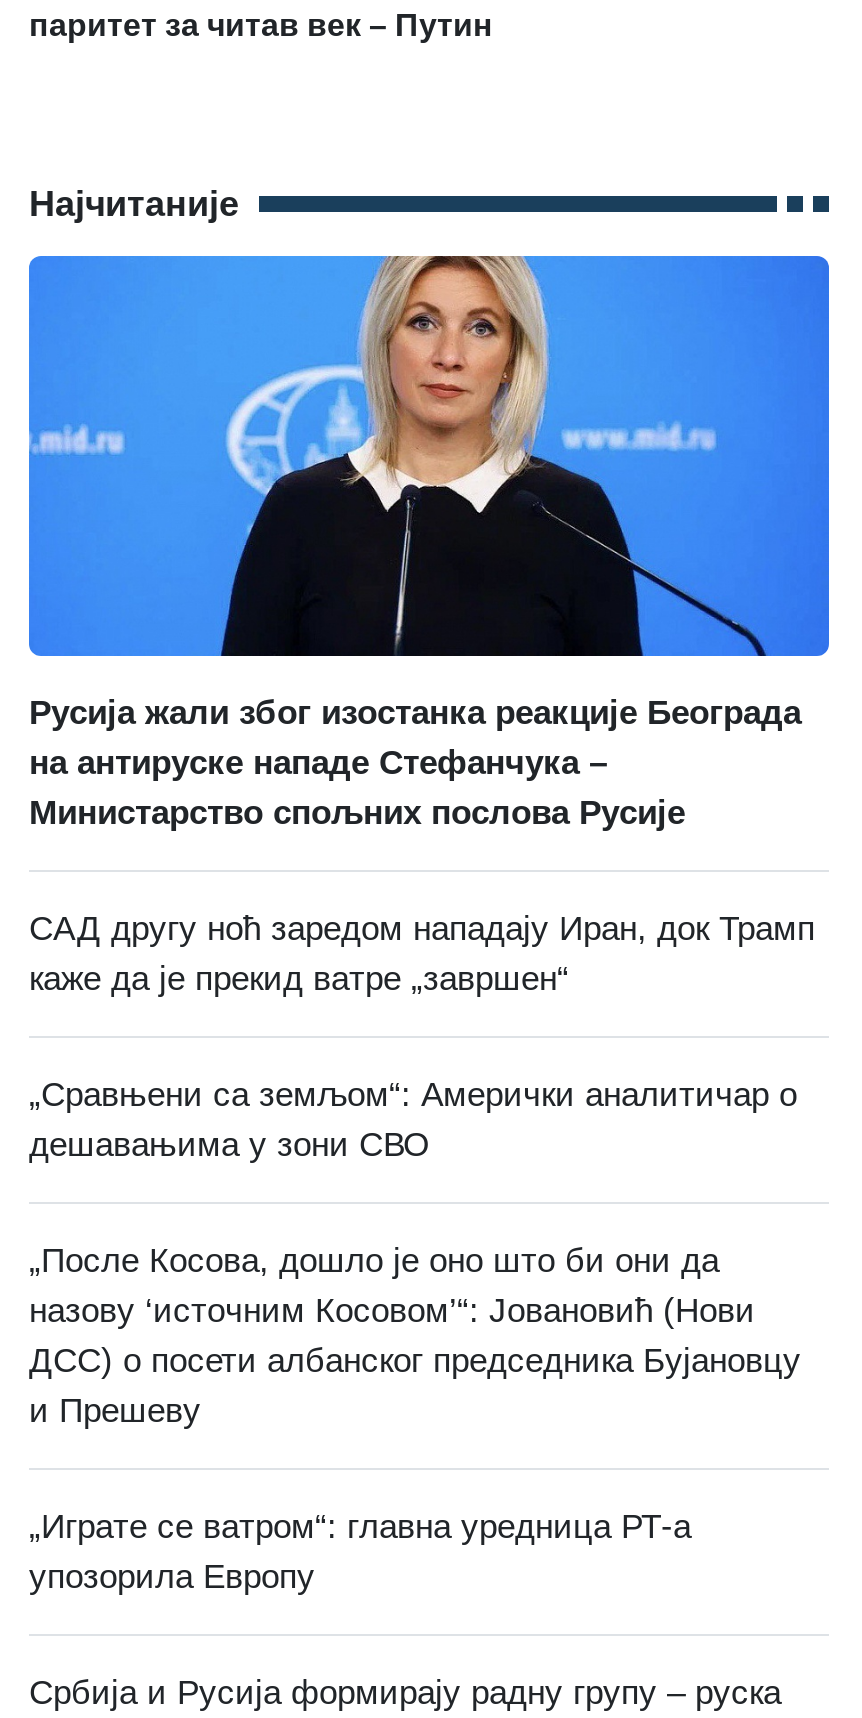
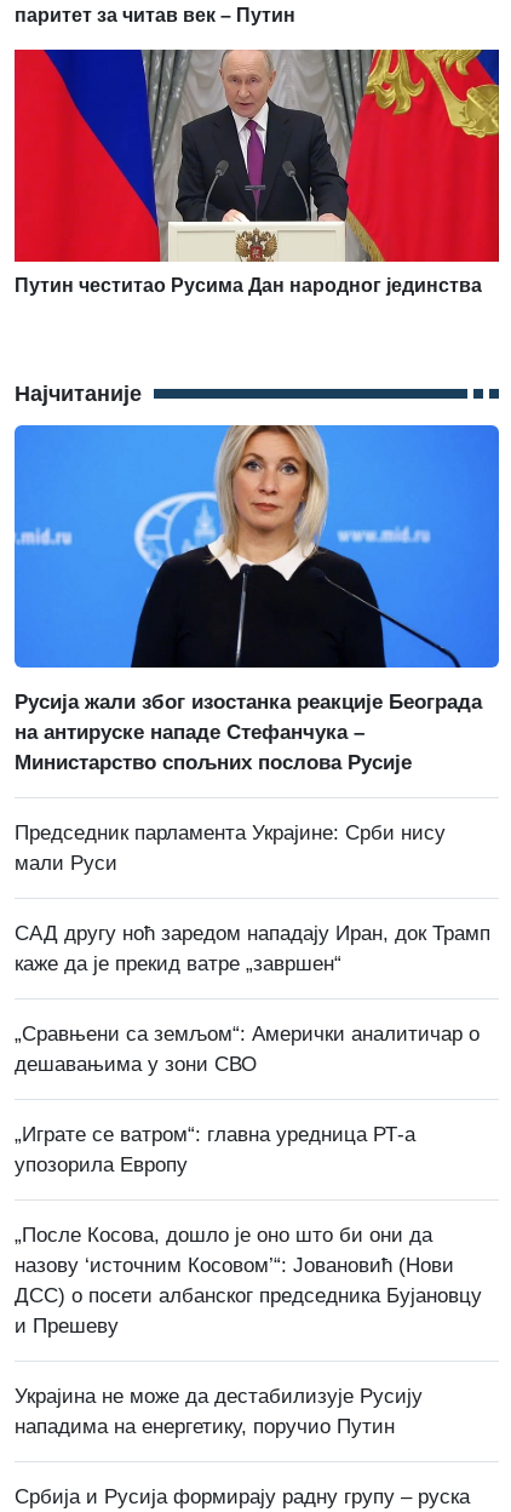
none -> [13,48,500,295] [image] | Путин честитао Русима Дан народног јединства
none -> [15,821,446,874] Председник парламента Украјине: Срби нису | мали Руси
none -> [15,1384,423,1438] Украјина не може да дестабилизује Русију | нападима на енергетику, поручио Путин
moved [29,1507,691,1595] -> [15,1123,415,1176]: „Играте се ватром“: главна уредница РТ-а | упозорила Европу

